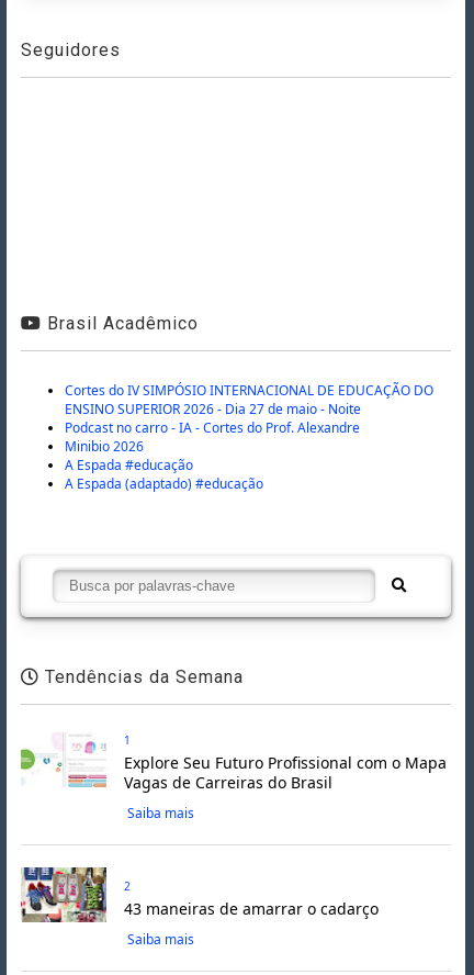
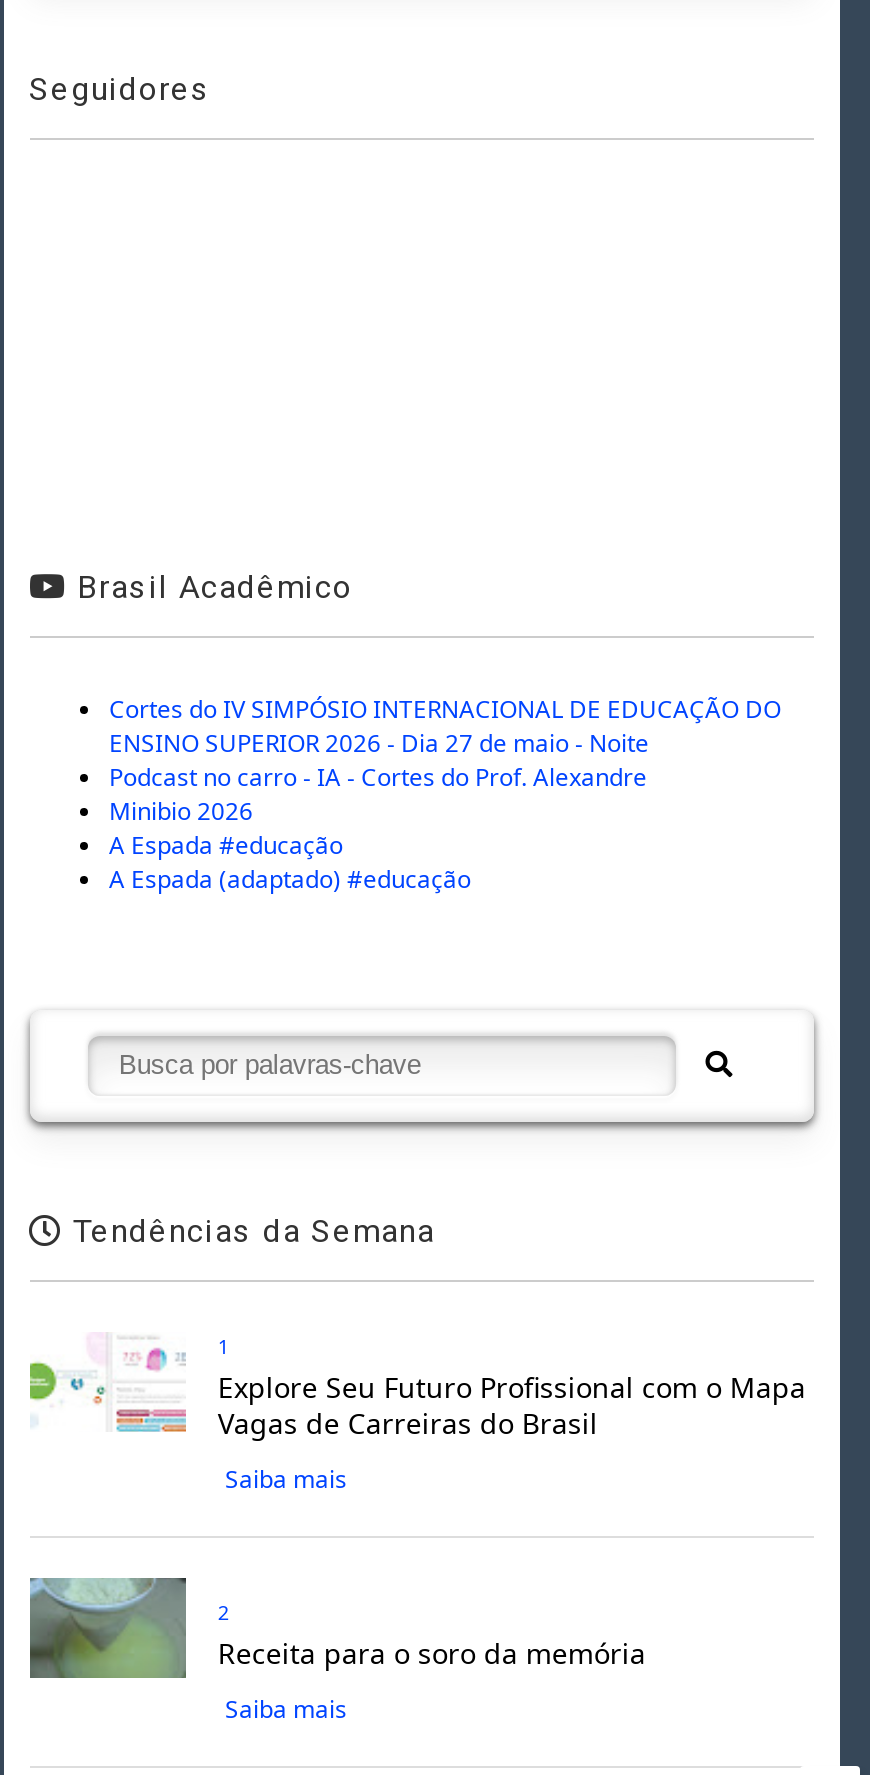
[20,866,378,923] [image] | 43 maneiras de amarrar o cadarço -> [28,1578,646,1680] [image] | Receita para o soro da memória

